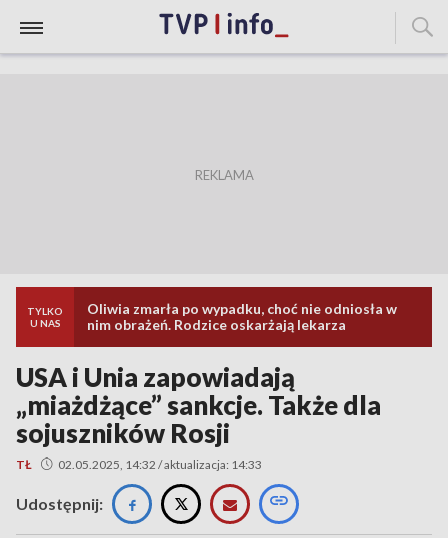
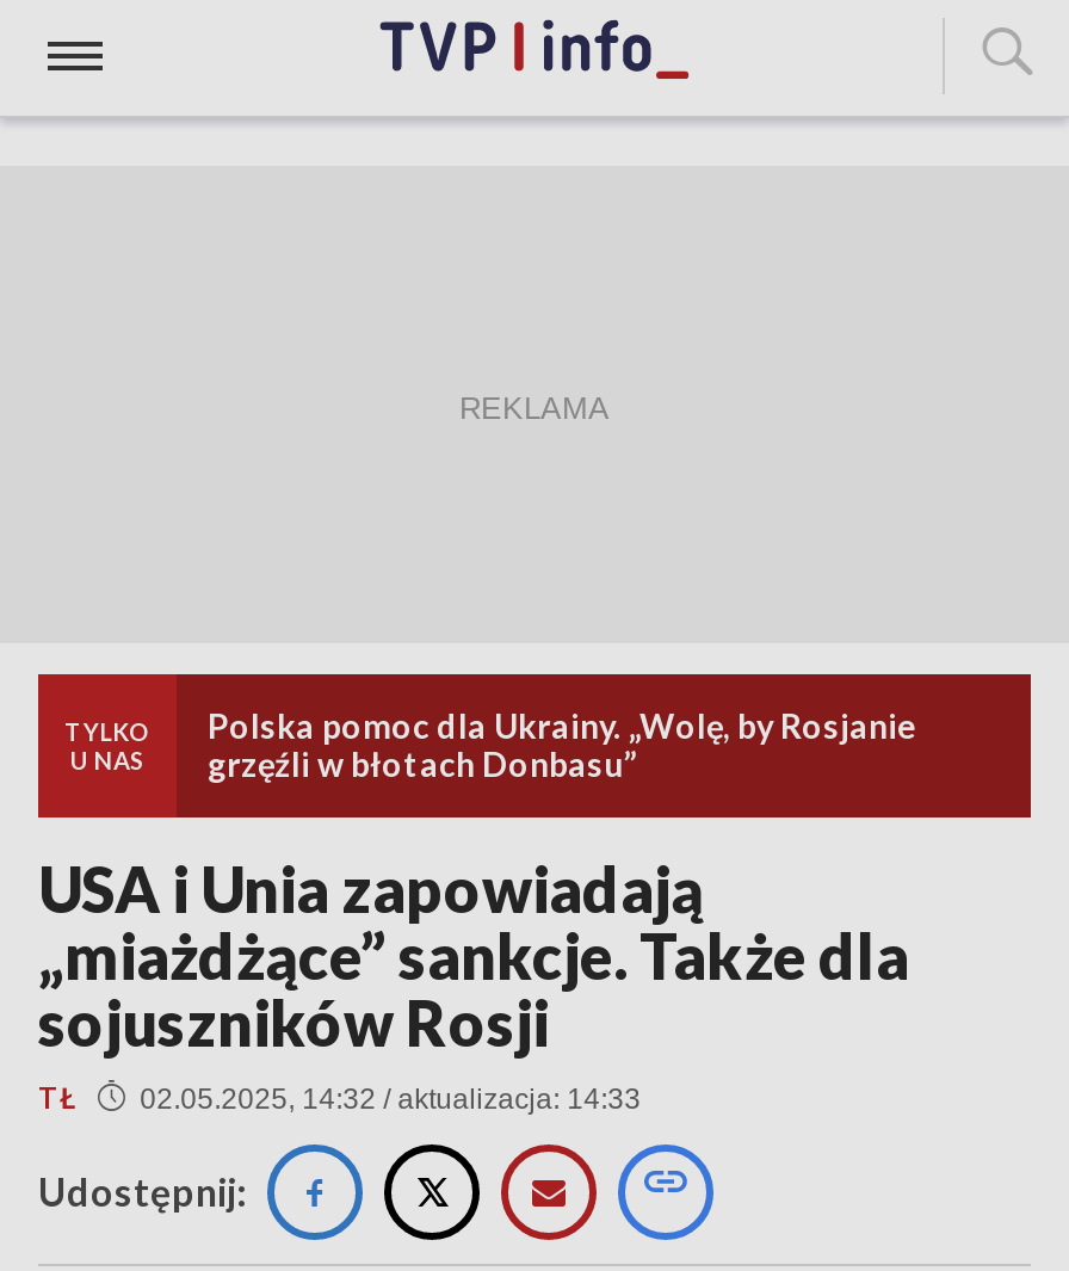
[87,300,397,333] Oliwia zmarła po wypadku, choć nie odniosła w | nim obrażeń. Rodzice oskarżają lekarza -> [208,705,916,784] Polska pomoc dla Ukrainy. „Wolę, by Rosjanie | grzęźli w błotach Donbasu”

